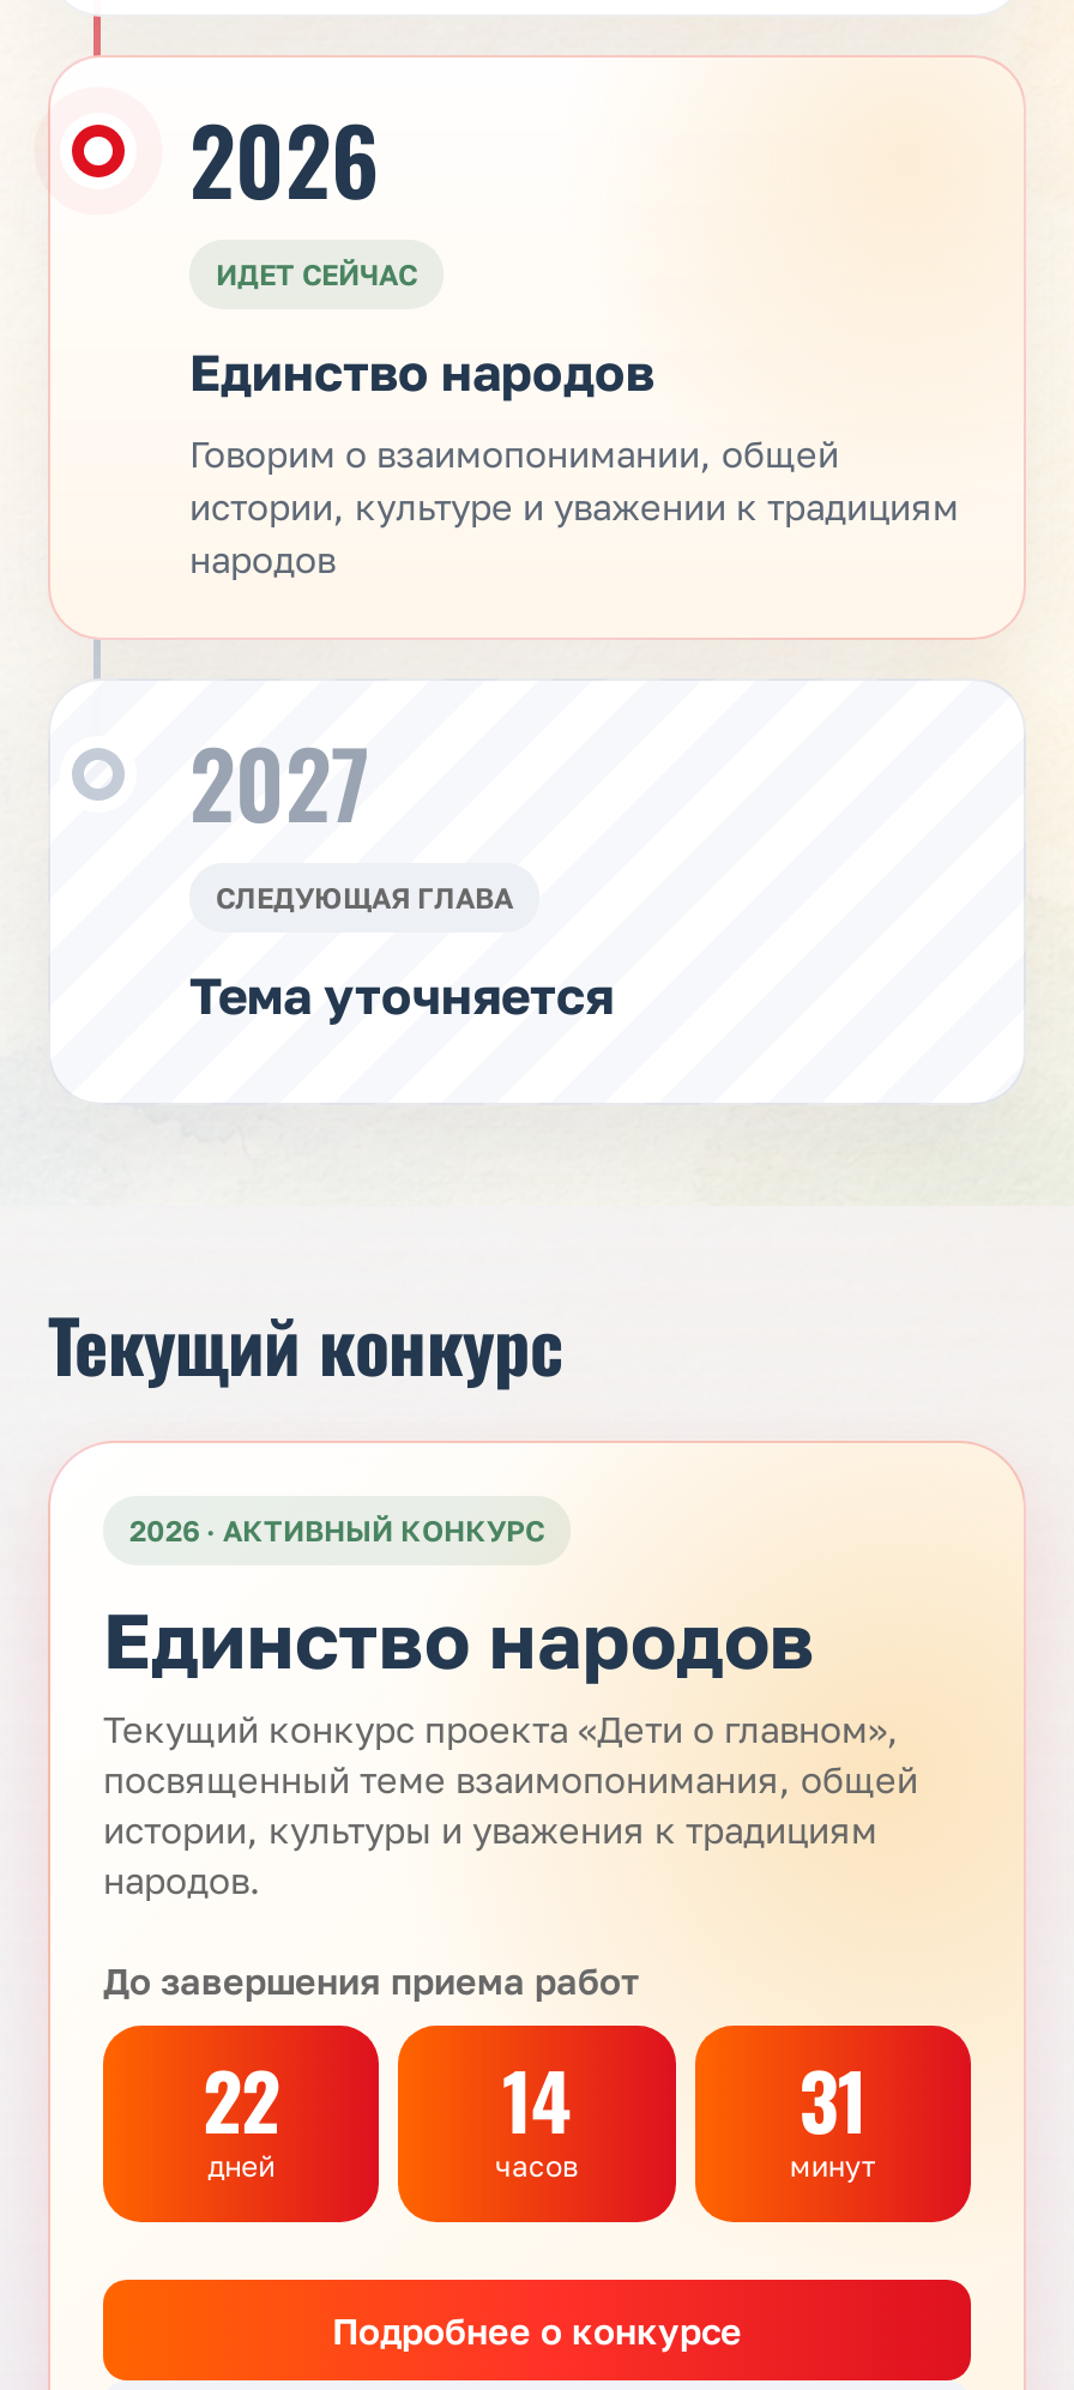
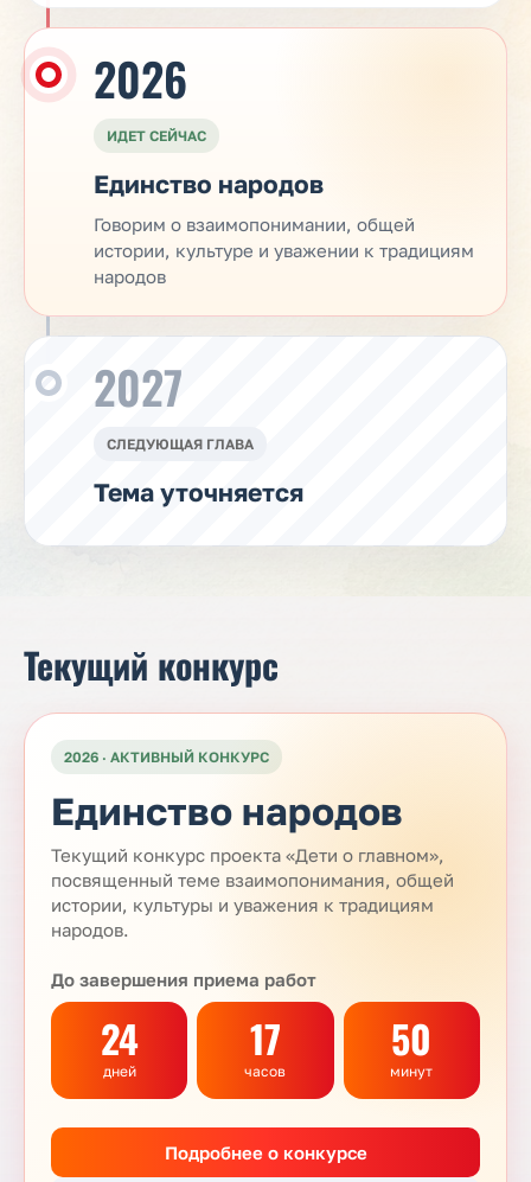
[203,2042,280,2155] 22 -> [100,1010,138,1066] 24
[502,2042,572,2155] 14 -> [250,1010,281,1066] 17
[799,2042,866,2155] 31 -> [391,1010,432,1066] 50

